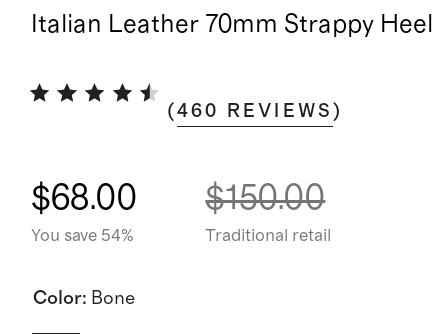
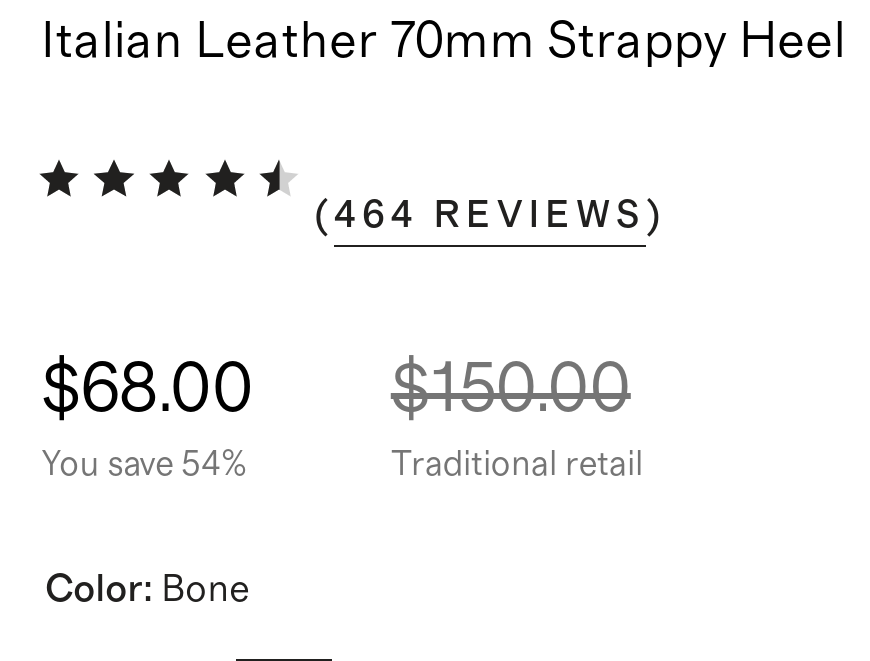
[167,102,343,121] (460 REVIEWS) -> [314,197,667,235] (464 REVIEWS)

